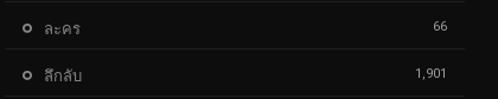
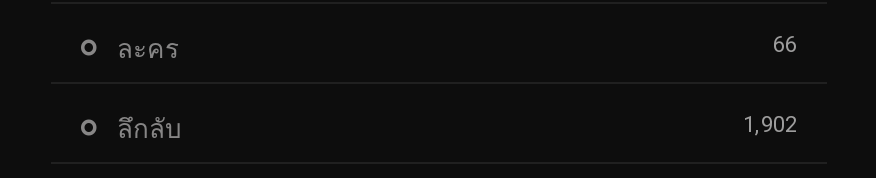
[415,66,447,81] 1,901 -> [743,111,797,137] 1,902

